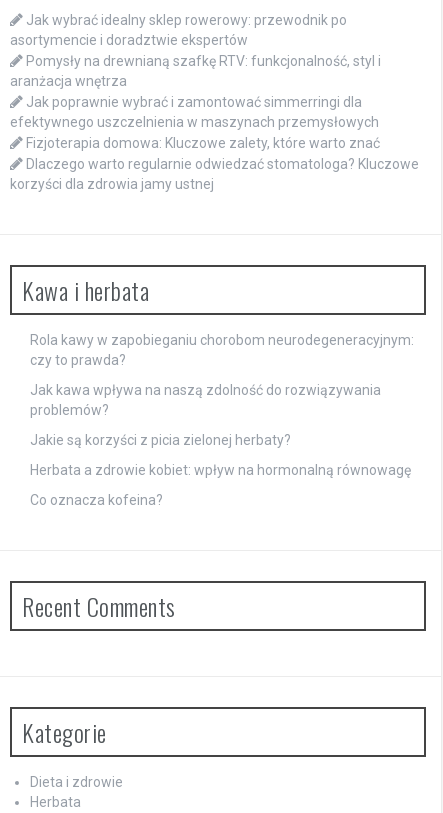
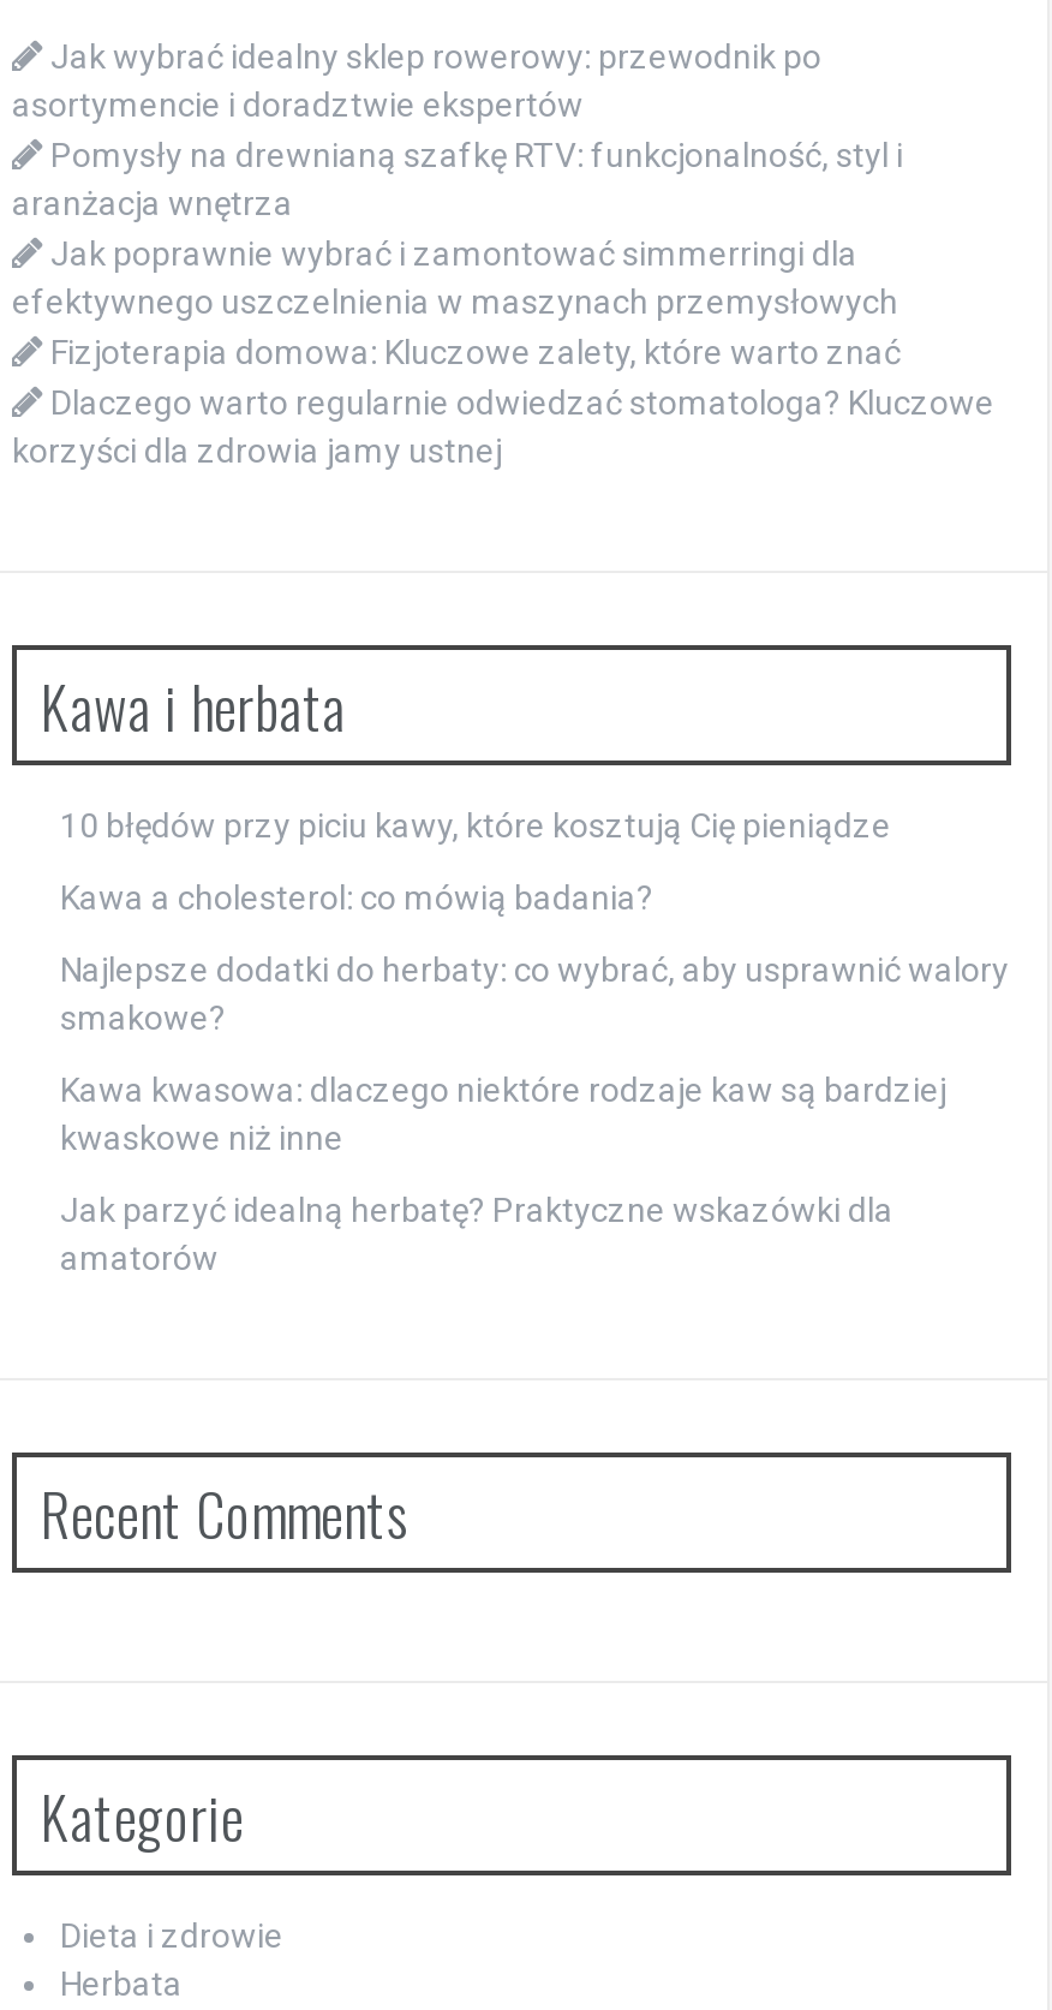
[30,332,414,368] Rola kawy w zapobieganiu chorobom neurodegeneracyjnym: | czy to prawda? -> [60,806,891,845] 10 błędów przy piciu kawy, które kosztują Cię pieniądze
[30,382,381,418] Jak kawa wpływa na naszą zdolność do rozwiązywania | problemów? -> [60,878,653,917] Kawa a cholesterol: co mówią badania?
[30,432,291,448] Jakie są korzyści z picia zielonej herbaty? -> [60,951,1009,1037] Najlepsze dodatki do herbaty: co wybrać, aby usprawnić walory | smakowe?
[30,462,411,478] Herbata a zdrowie kobiet: wpływ na hormonalną równowagę -> [60,1071,946,1157] Kawa kwasowa: dlaczego niektóre rodzaje kaw są bardziej | kwaskowe niż inne
[30,492,163,508] Co oznacza kofeina? -> [60,1191,893,1277] Jak parzyć idealną herbatę? Praktyczne wskazówki dla | amatorów

